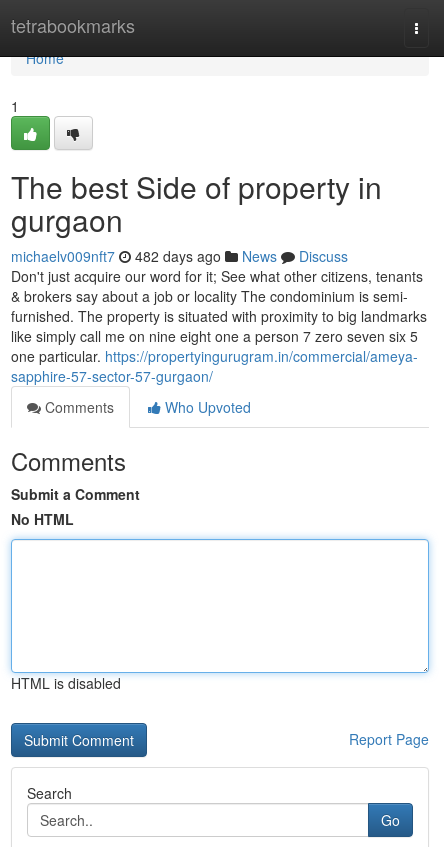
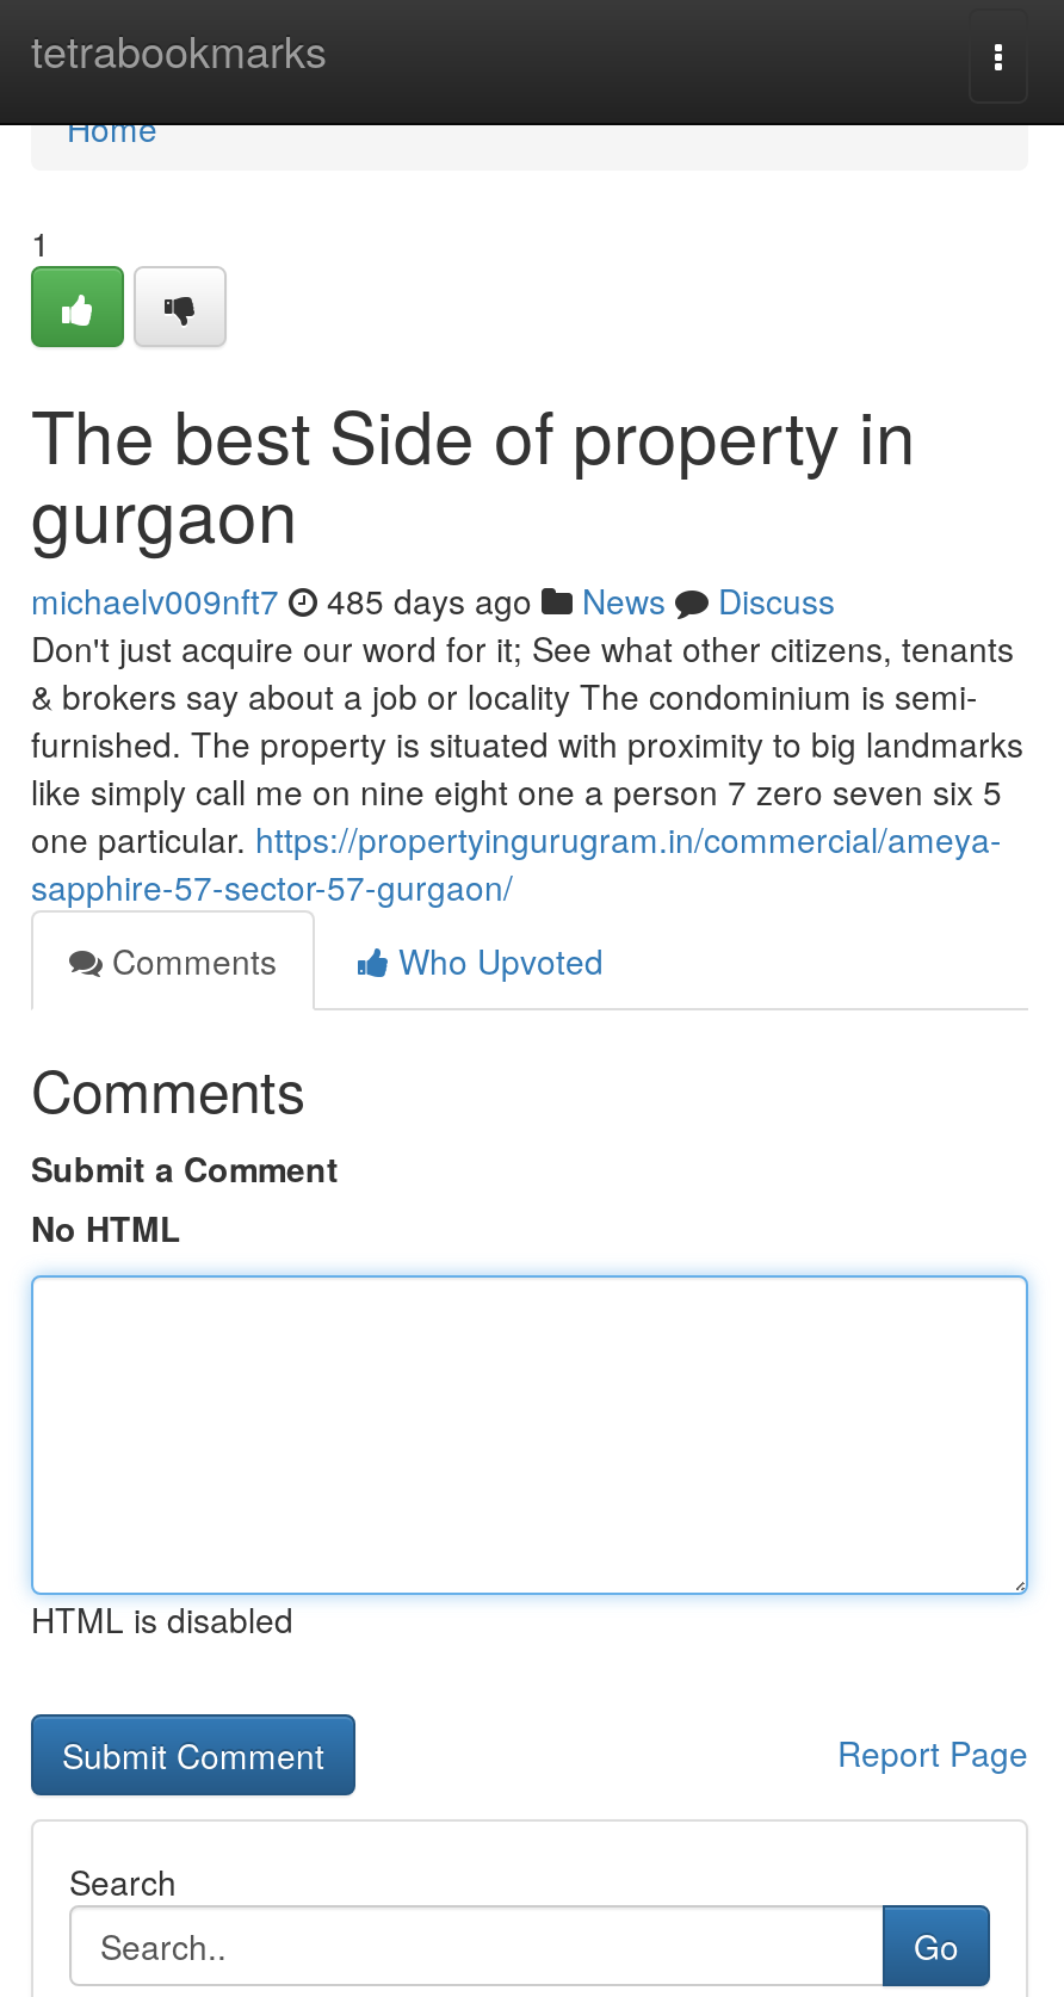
[11,246,348,266] michaelv009nft7 482 days ago News Discuss -> [31,576,835,624] michaelv009nft7 485 days ago News Discuss

